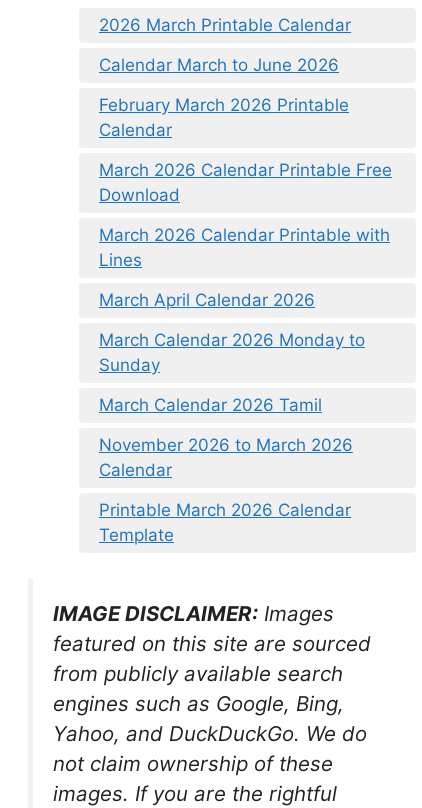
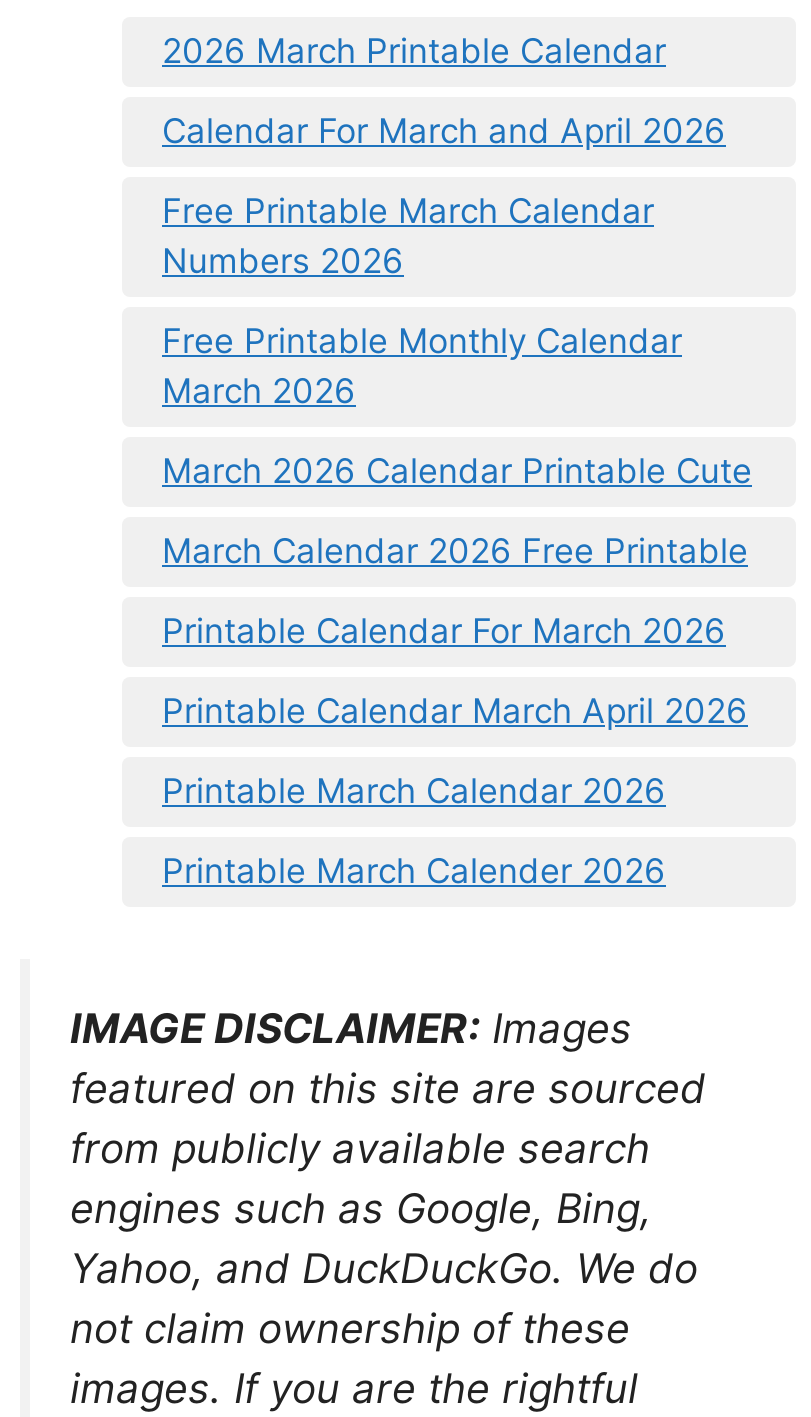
[99,55,339,75] Calendar March to June 2026 -> [162,111,726,151] Calendar For March and April 2026
[99,95,349,140] February March 2026 Printable | Calendar -> [162,191,654,281] Free Printable March Calendar | Numbers 2026
[99,160,392,205] March 2026 Calendar Printable Free | Download -> [162,321,682,411] Free Printable Monthly Calendar | March 2026
[99,225,390,270] March 2026 Calendar Printable with | Lines -> [162,451,752,491] March 2026 Calendar Printable Cute
[99,290,315,310] March April Calendar 2026 -> [162,531,748,571] March Calendar 2026 Free Printable
[99,330,365,375] March Calendar 2026 Monday to | Sunday -> [162,611,726,651] Printable Calendar For March 2026
[99,395,322,415] March Calendar 2026 Tamil -> [162,691,748,731] Printable Calendar March April 2026
[99,435,353,480] November 2026 to March 2026 | Calendar -> [162,771,666,811] Printable March Calendar 2026
[99,500,351,545] Printable March 2026 Calendar | Template -> [162,851,666,891] Printable March Calender 2026

